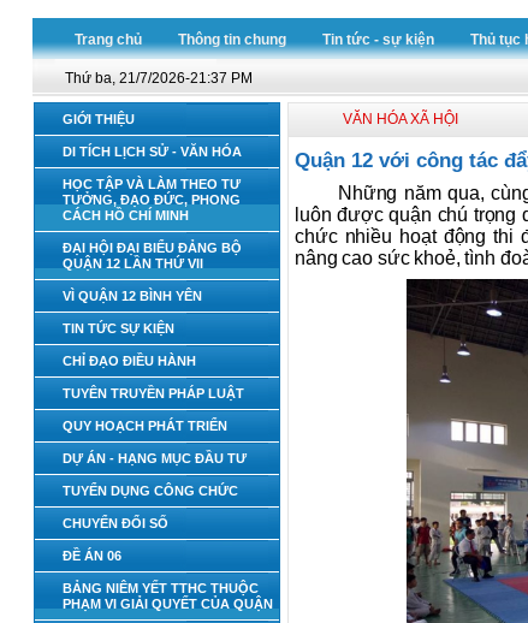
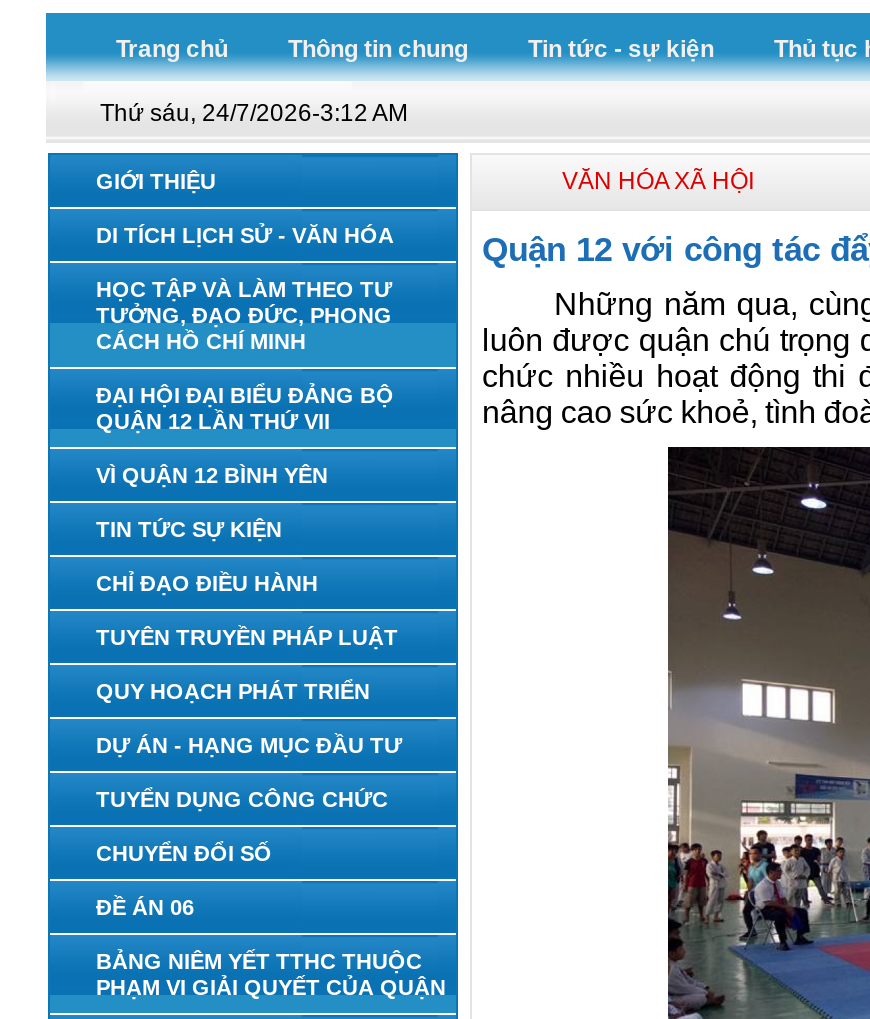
[65,70,253,87] Thứ ba, 21/7/2026-21:37 PM -> [100,99,408,127] Thứ sáu, 24/7/2026-3:12 AM

